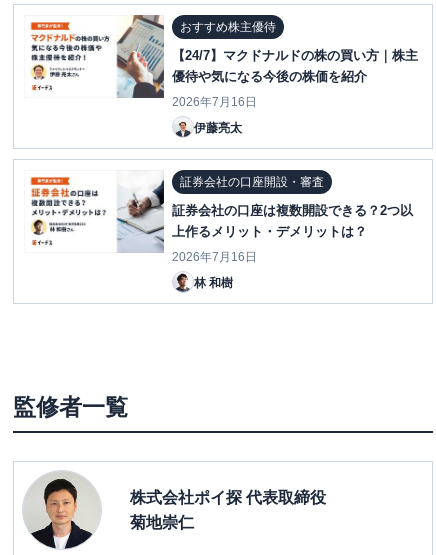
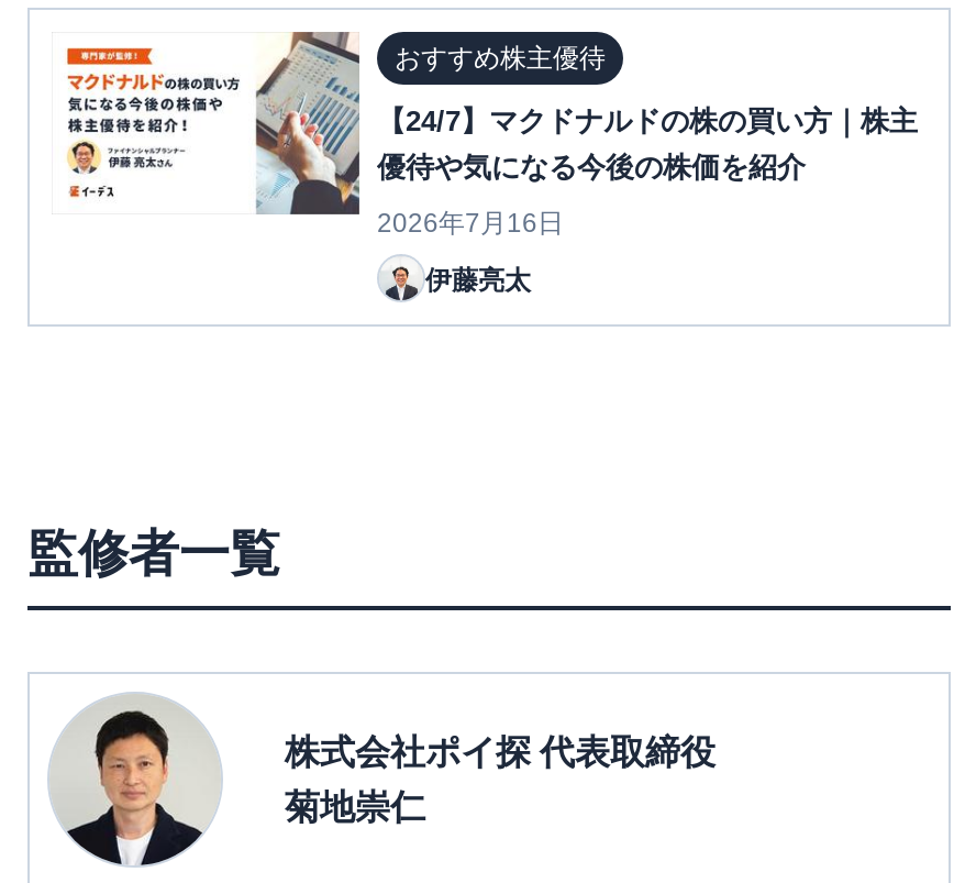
[116,175,413,289] [image] | 証券会社の口座開設・審査 | 証券会社の口座は複数開設できる？2つ以 | 上作るメリット・デメリットは？ | 2026年7月16日 | 林 和樹 -> none
[32,188,107,235] [image] -> none

